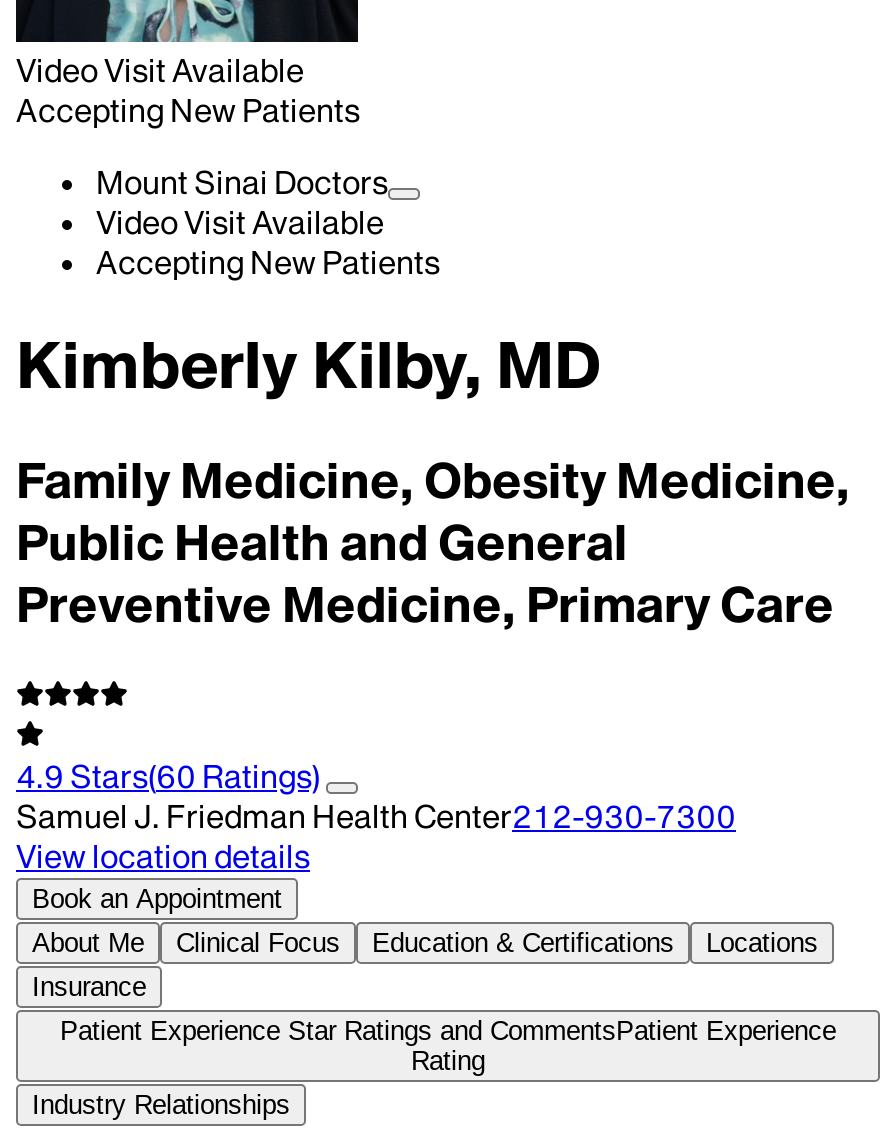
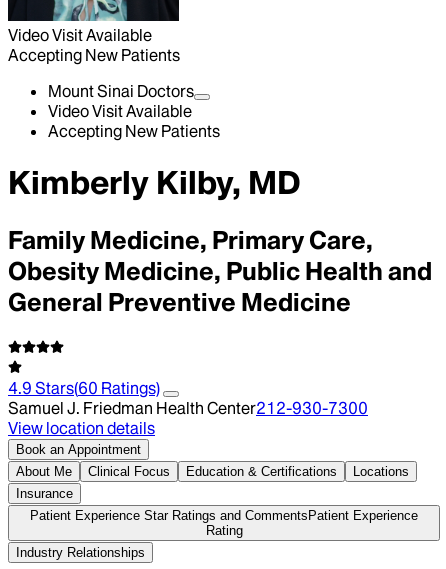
[16,450,850,636] Family Medicine, Obesity Medicine, | Public Health and General | Preventive Medicine, Primary Care -> [8,225,432,318] Family Medicine, Primary Care, | Obesity Medicine, Public Health and | General Preventive Medicine

